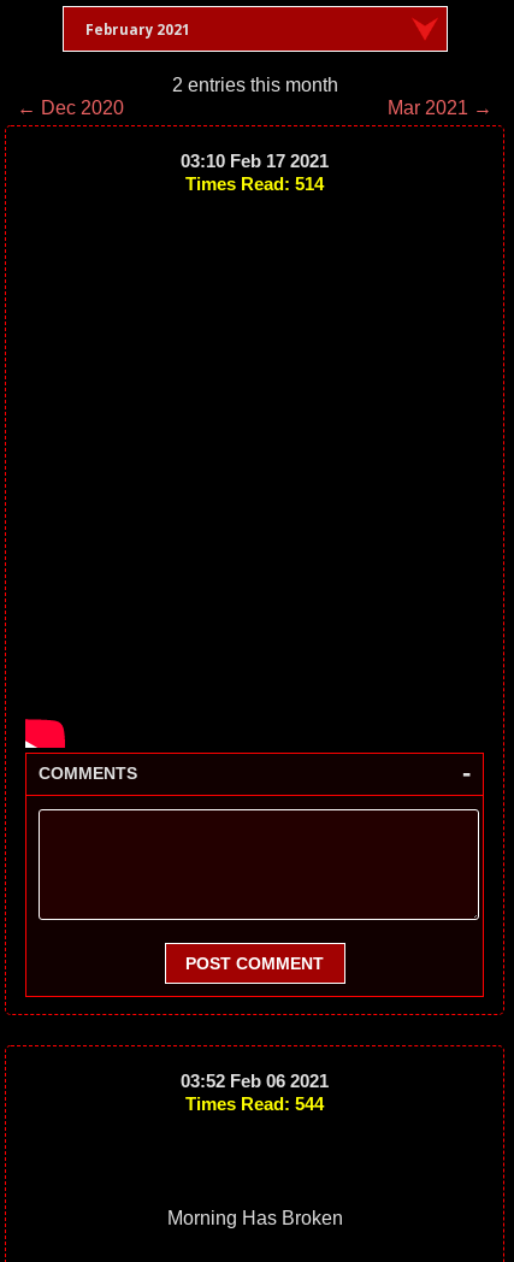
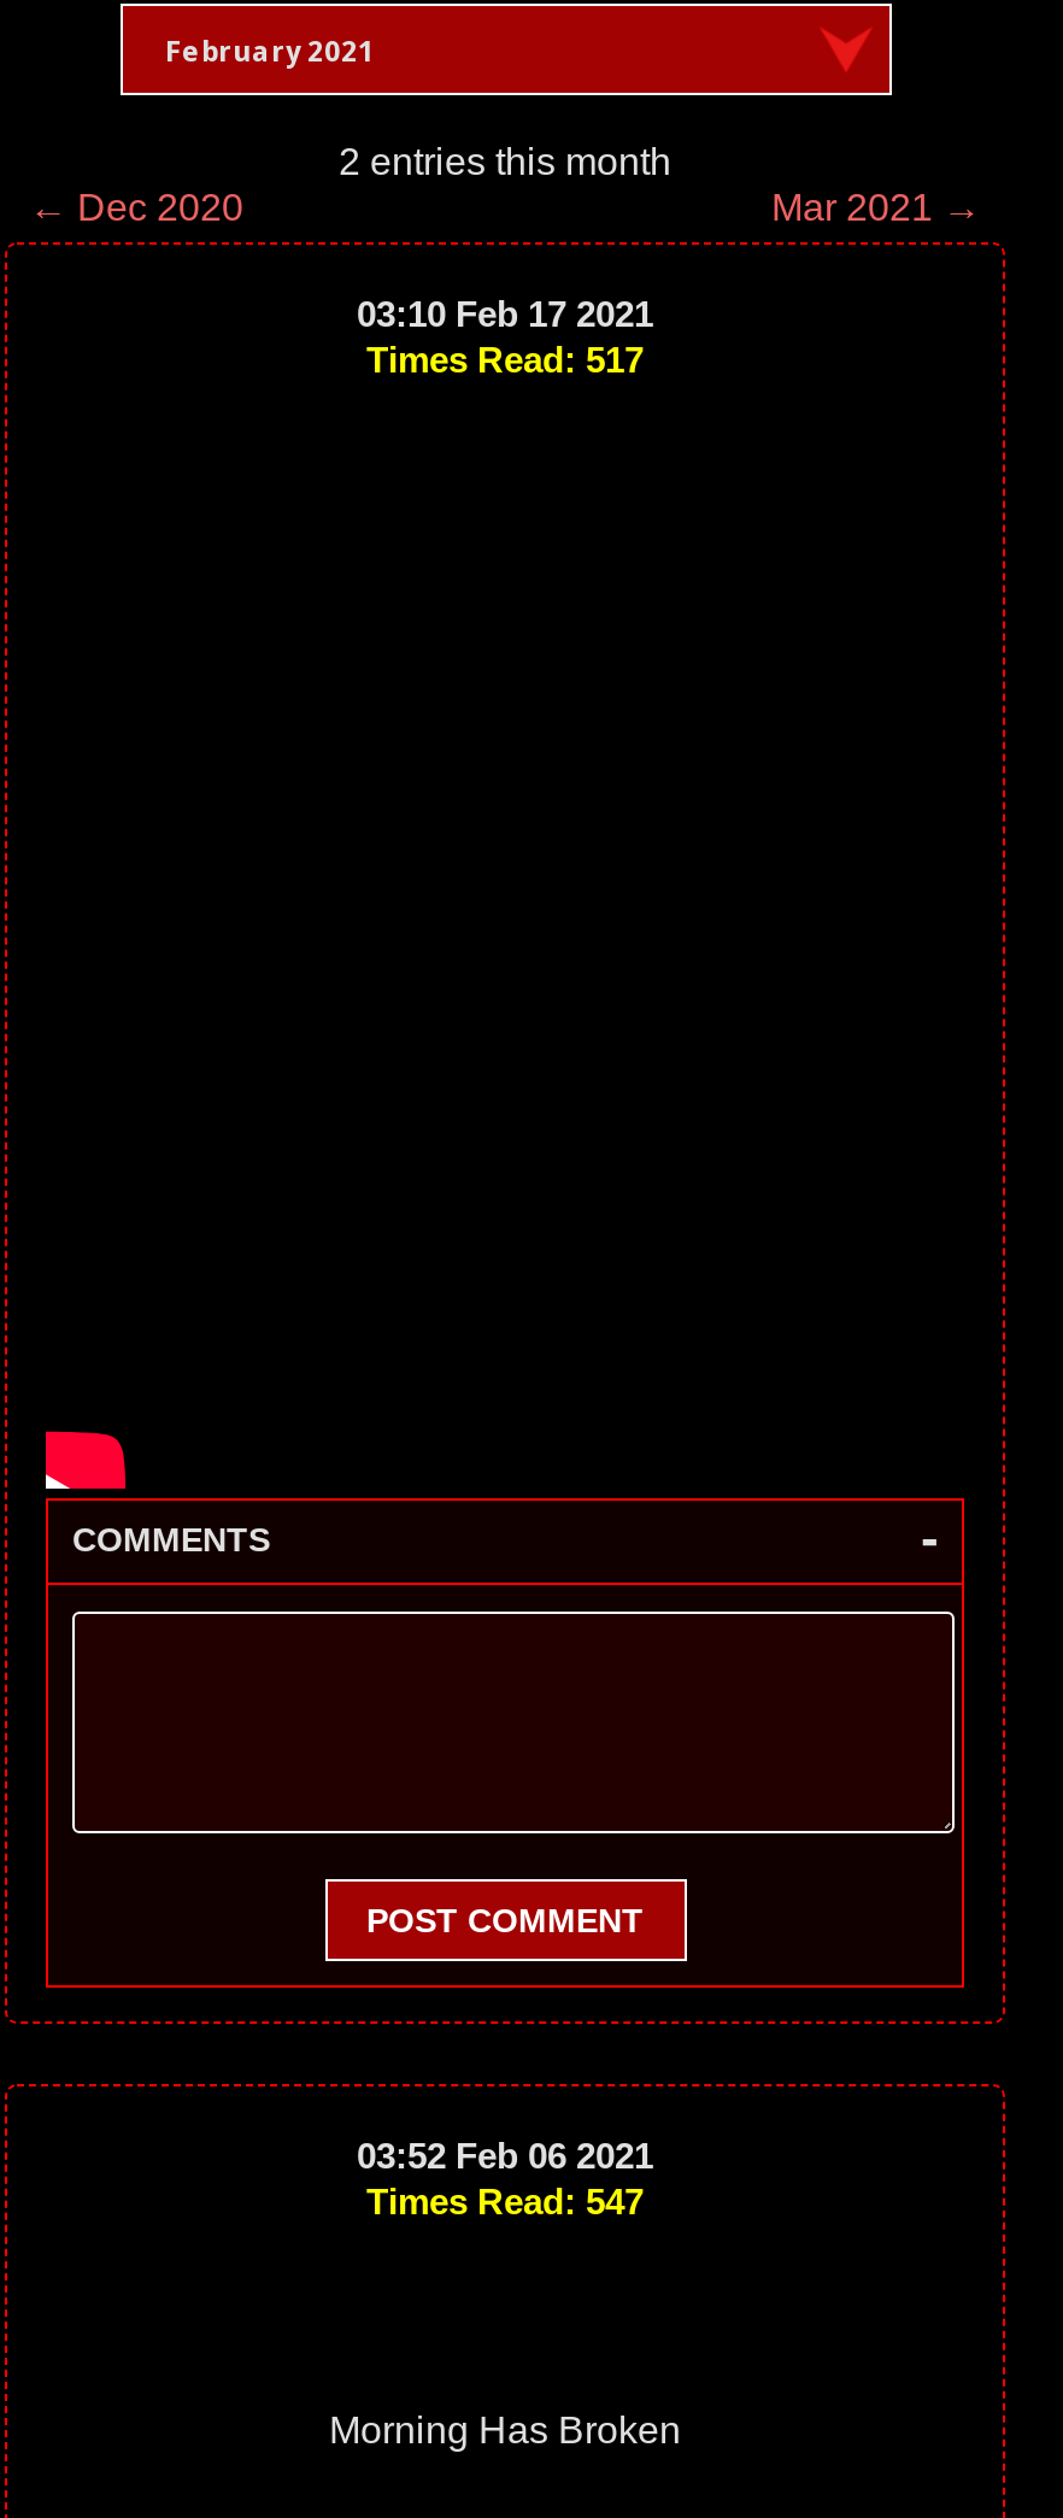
[185,173,324,194] Times Read: 514 -> [366,339,644,380] Times Read: 517
[185,1093,324,1114] Times Read: 544 -> [366,2180,644,2221] Times Read: 547

